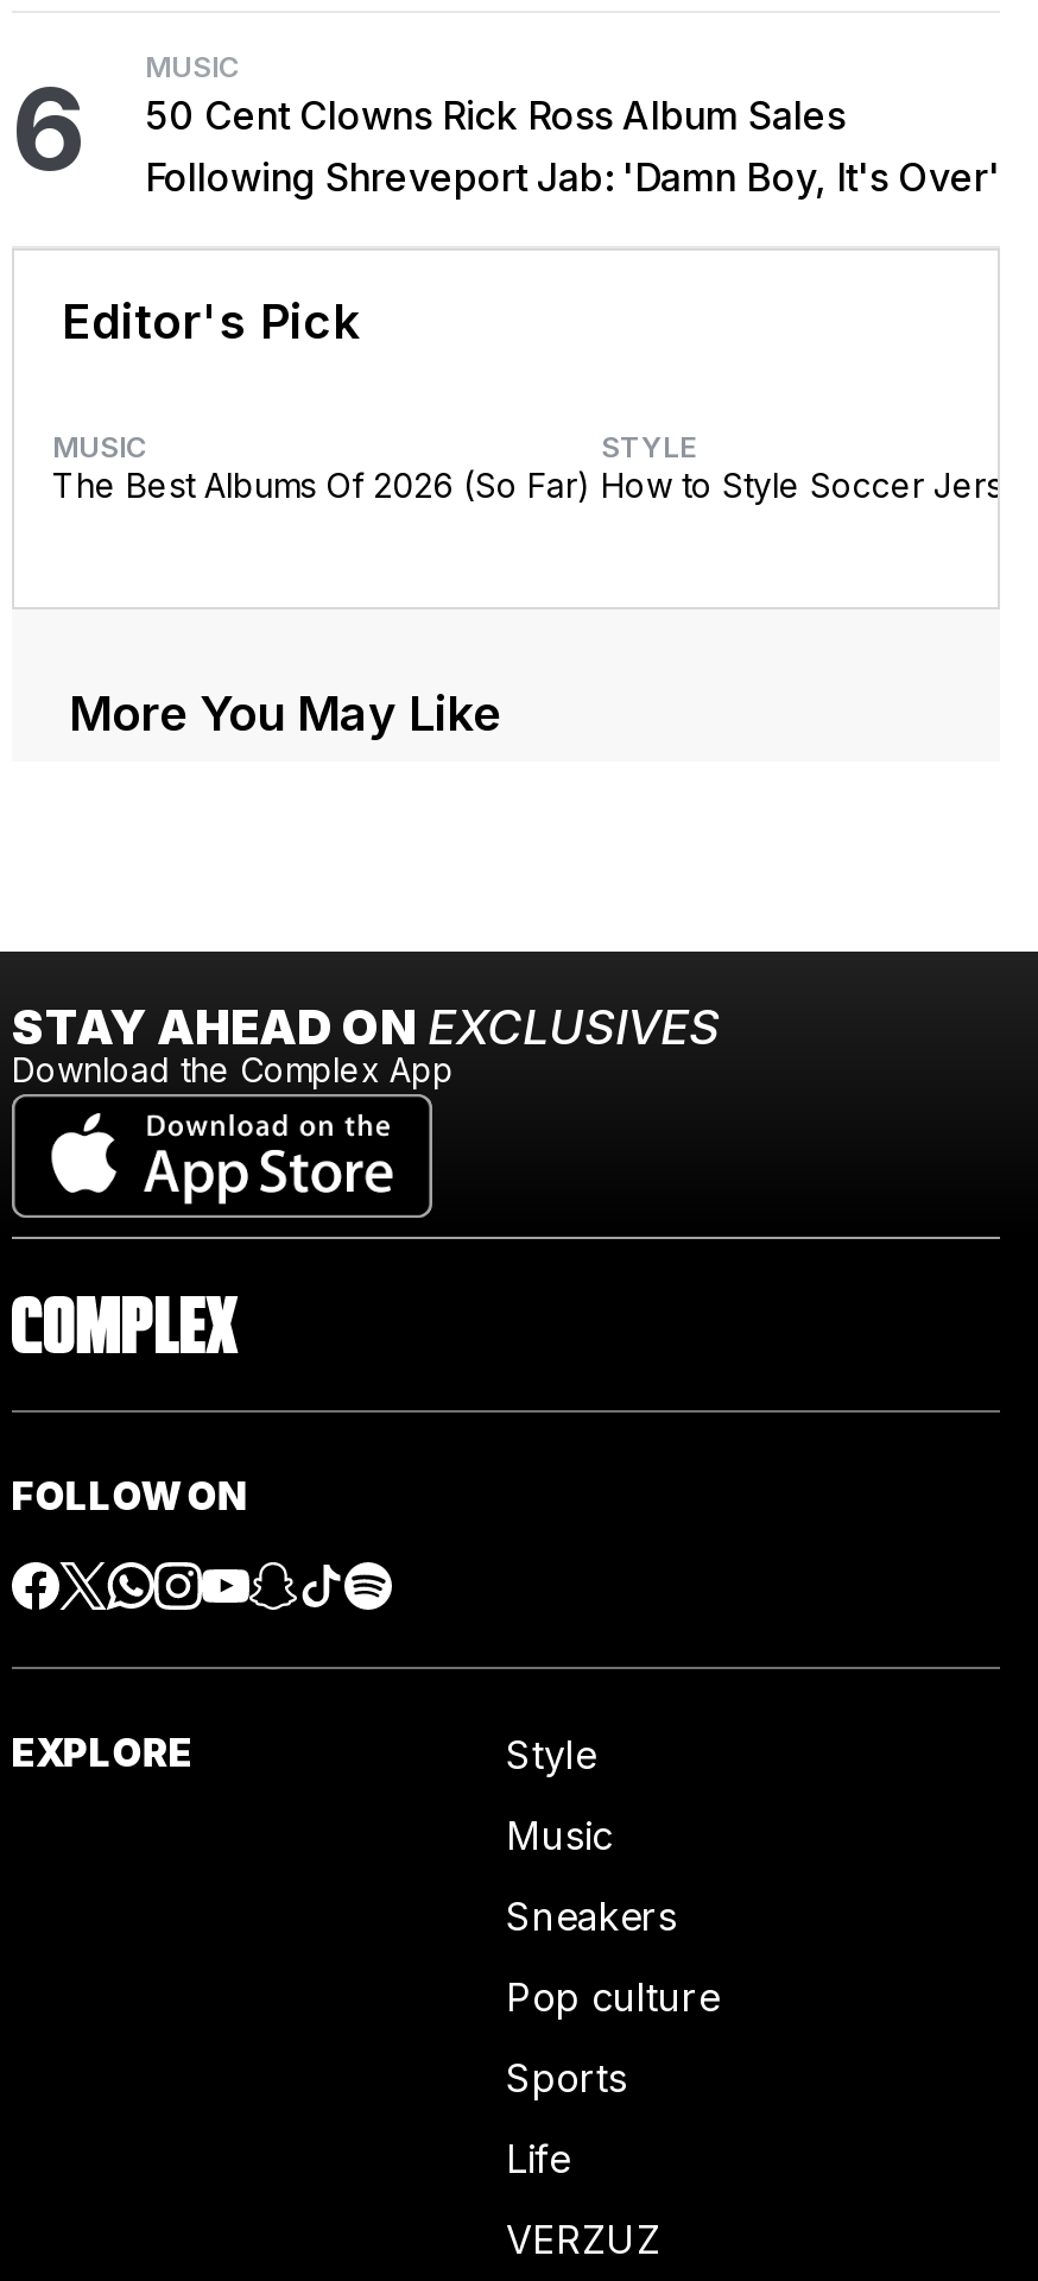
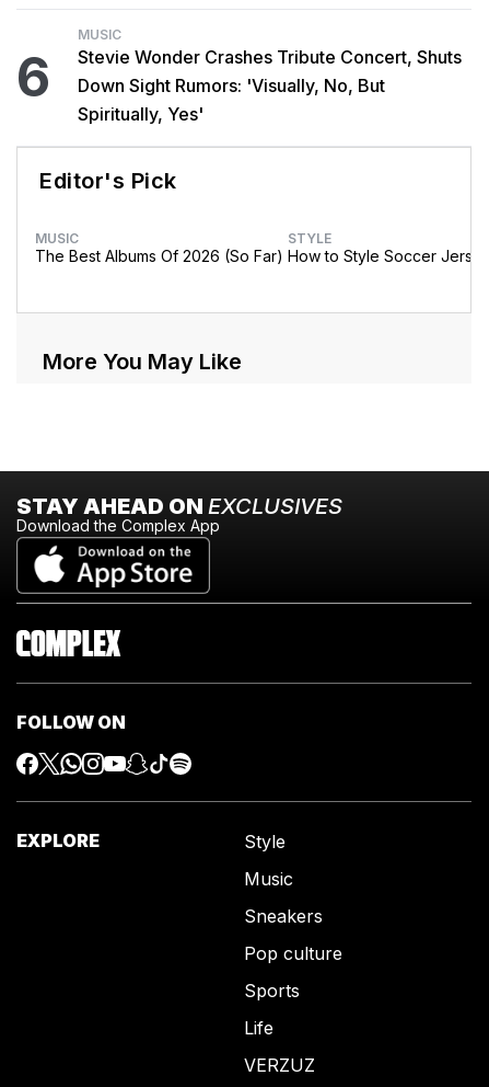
[145,91,1000,201] 50 Cent Clowns Rick Ross Album Sales | Following Shreveport Jab: 'Damn Boy, It's Over' -> [78,46,462,125] Stevie Wonder Crashes Tribute Concert, Shuts | Down Sight Rumors: 'Visually, No, But | Spiritually, Yes'

